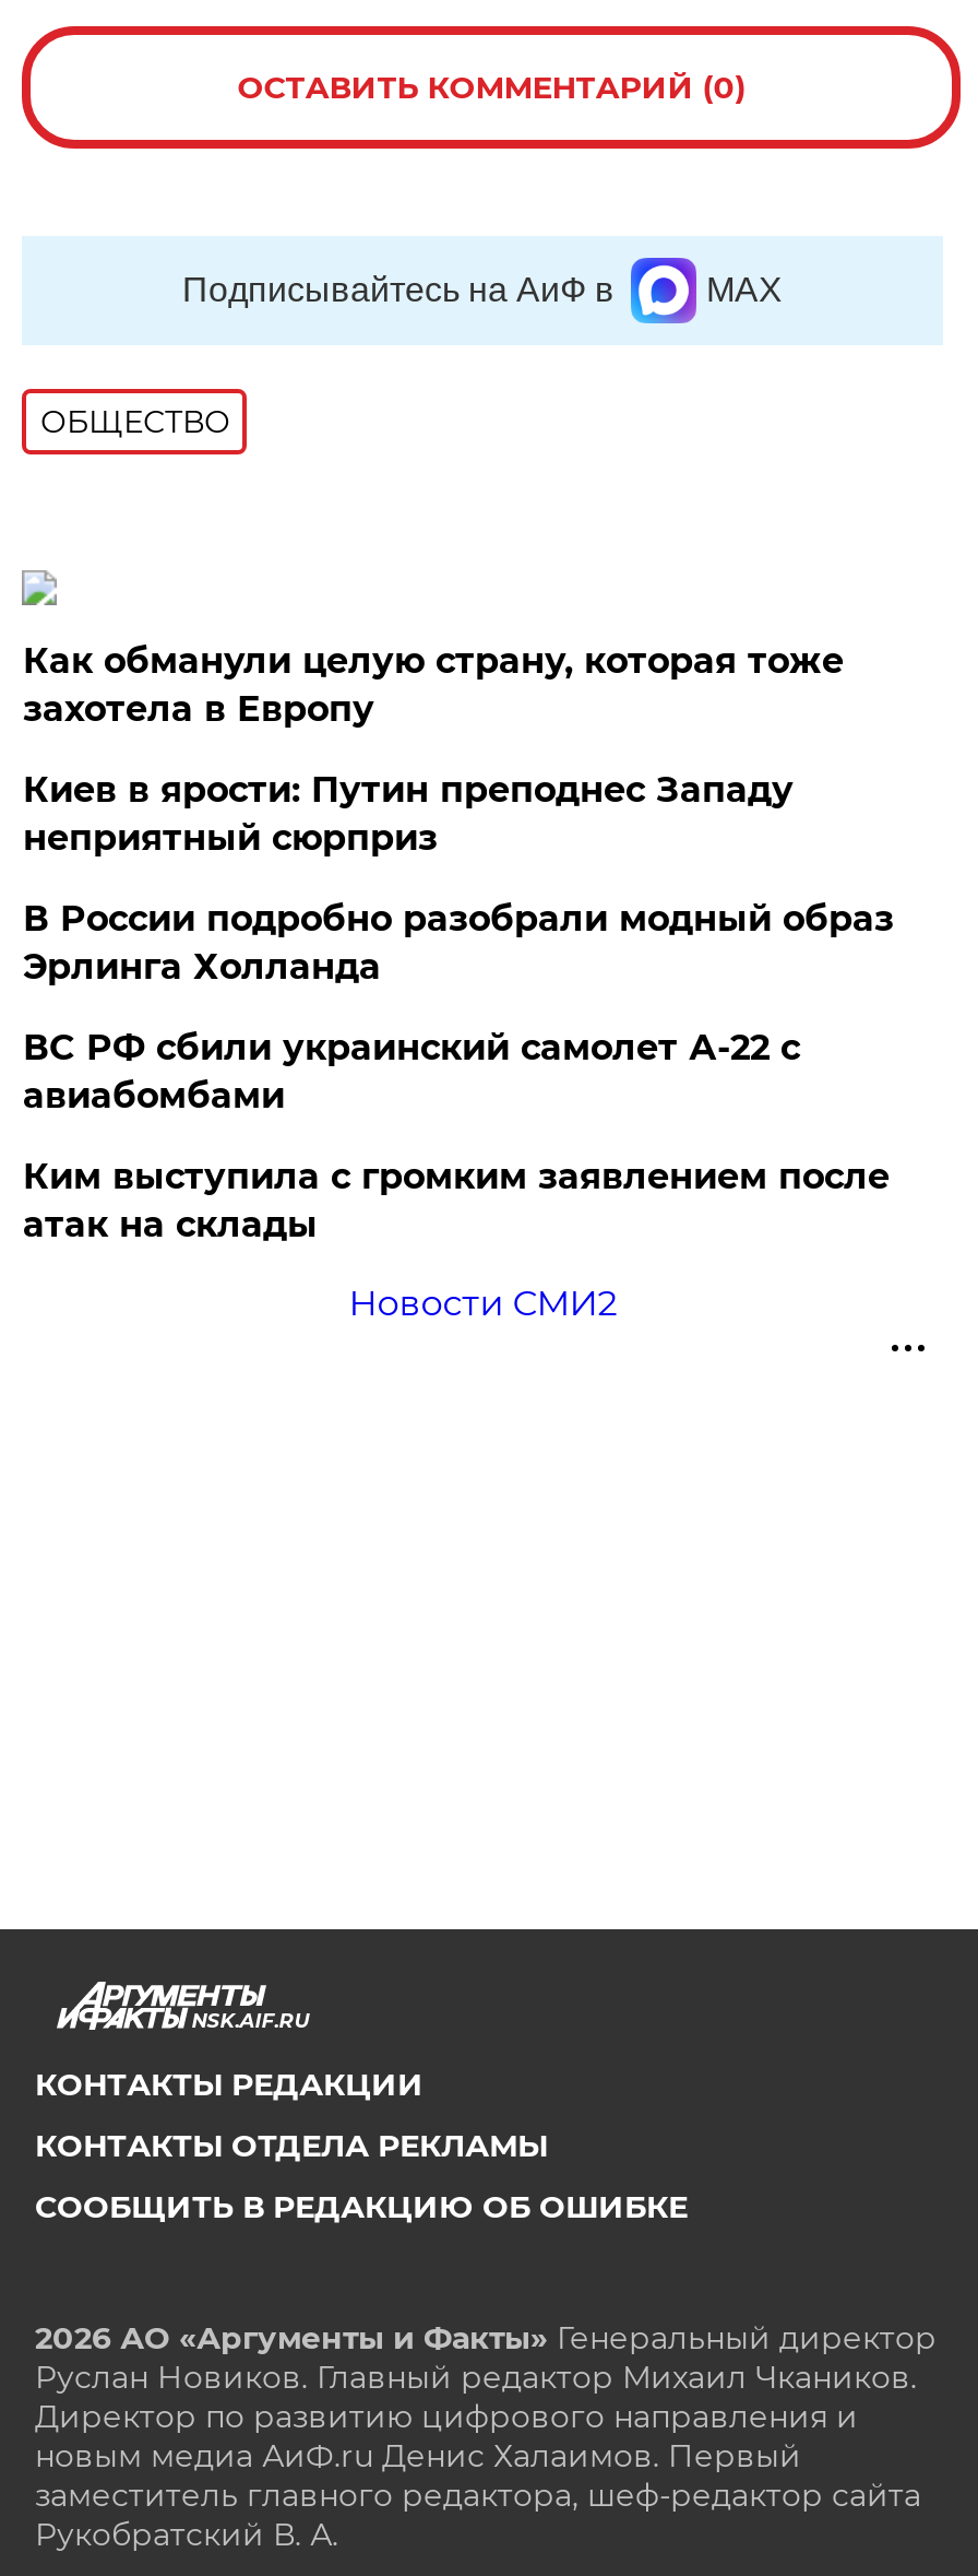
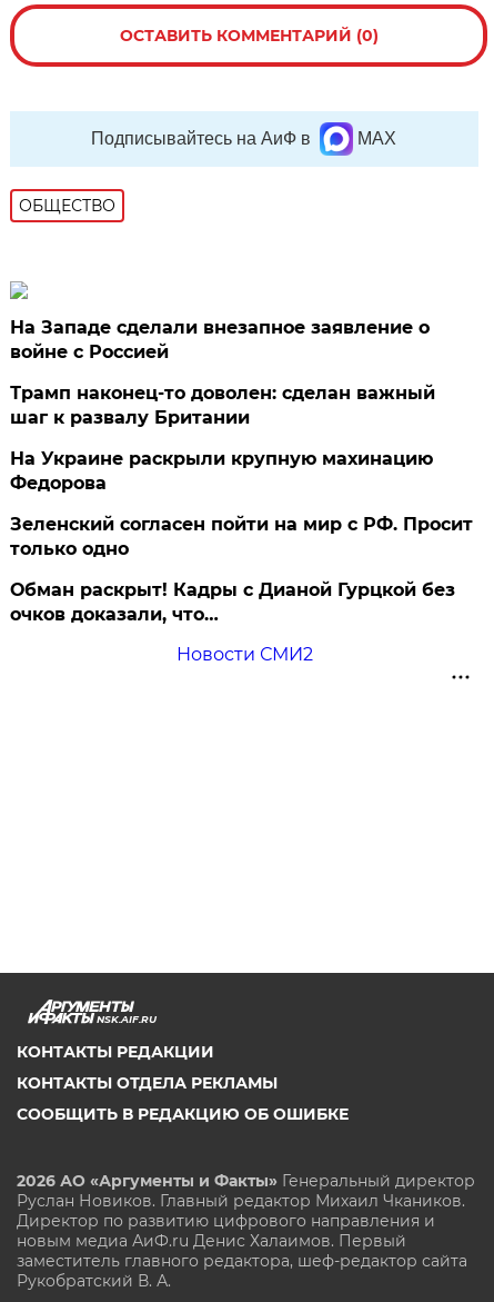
[23,640,844,730] Как обманули целую страну, которая тоже | захотела в Европу -> [10,317,430,362] На Западе сделали внезапное заявление о | войне с Россией
[23,769,793,859] Киев в ярости: Путин преподнес Западу | неприятный сюрприз -> [10,382,436,428] Трамп наконец-то доволен: сделан важный | шаг к развалу Британии
[23,898,894,988] В России подробно разобрали модный образ | Эрлинга Холланда -> [10,448,433,494] На Украине раскрыли крупную махинацию | Федорова
[23,1027,800,1116] ВС РФ сбили украинский самолет А-22 с | авиабомбами -> [10,514,473,559] Зеленский согласен пойти на мир с РФ. Просит | только одно
[23,1156,889,1245] Ким выступила с громким заявлением после | атак на склады -> [10,579,456,625] Обман раскрыт! Кадры с Дианой Гурцкой без | очков доказали, что…

